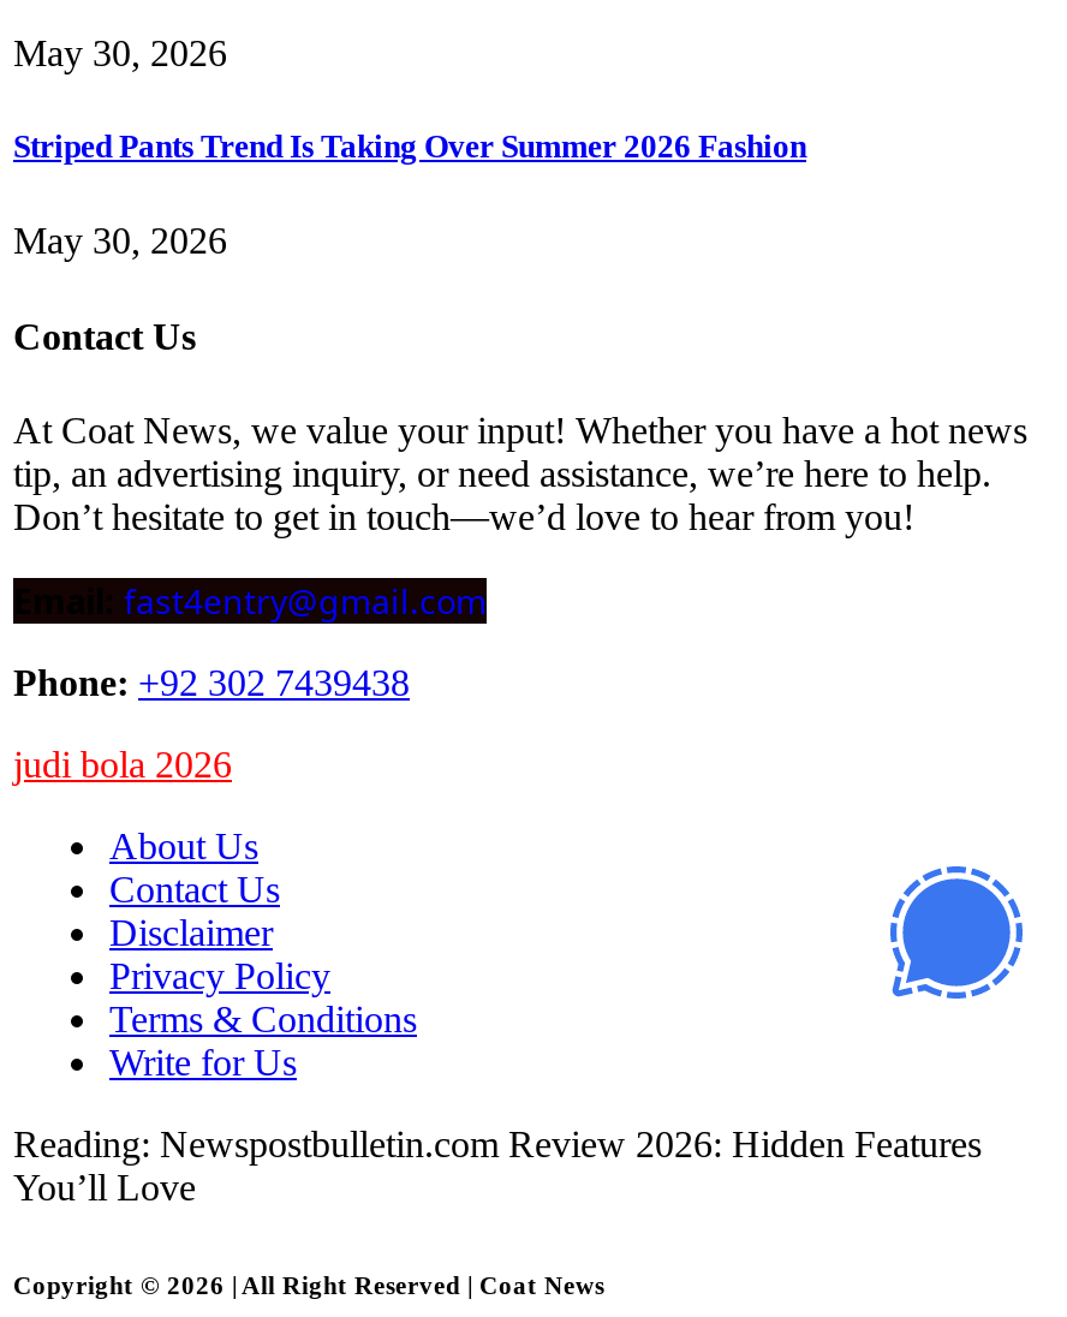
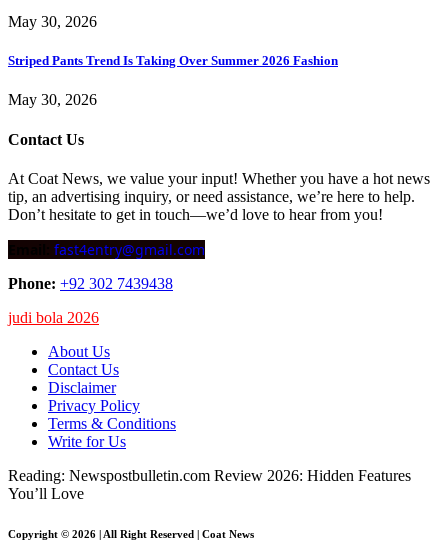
[888,864,1025,1001] [image] -> none

